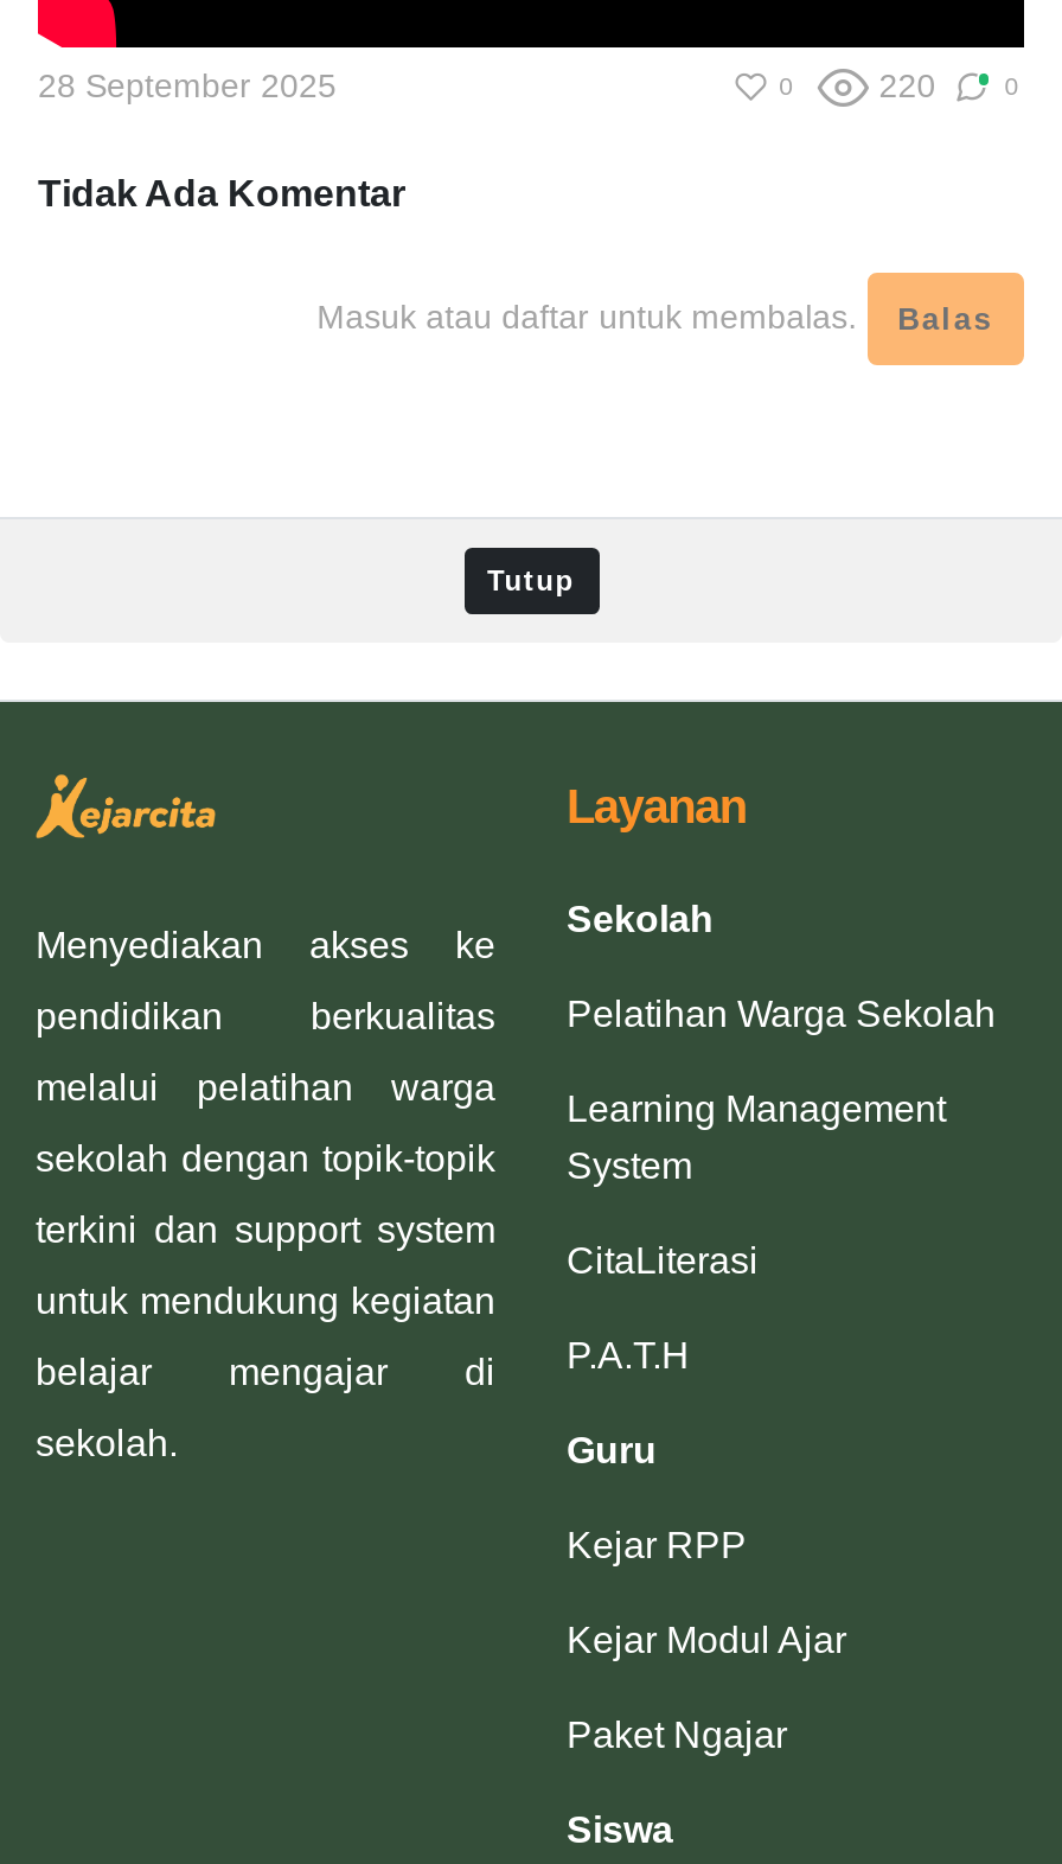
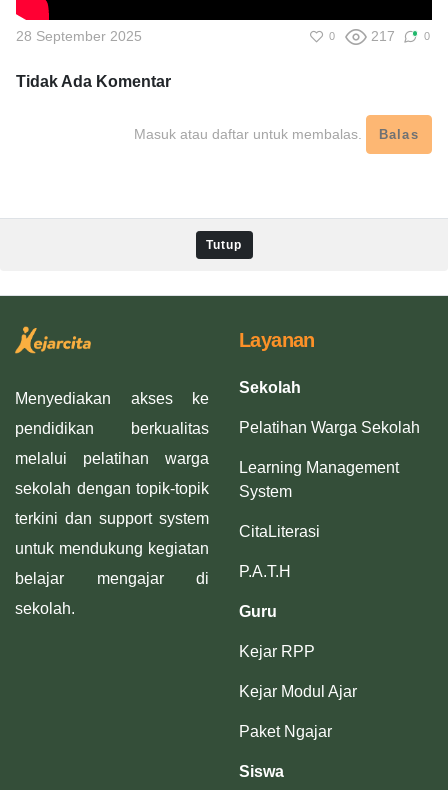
[879,66,936,104] 220 -> [371,28,395,44] 217

